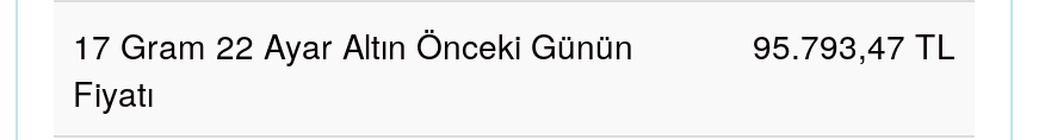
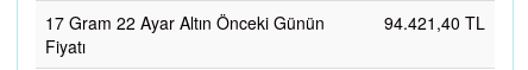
[753,21,956,69] 95.793,47 TL -> [384,11,485,34] 94.421,40 TL

